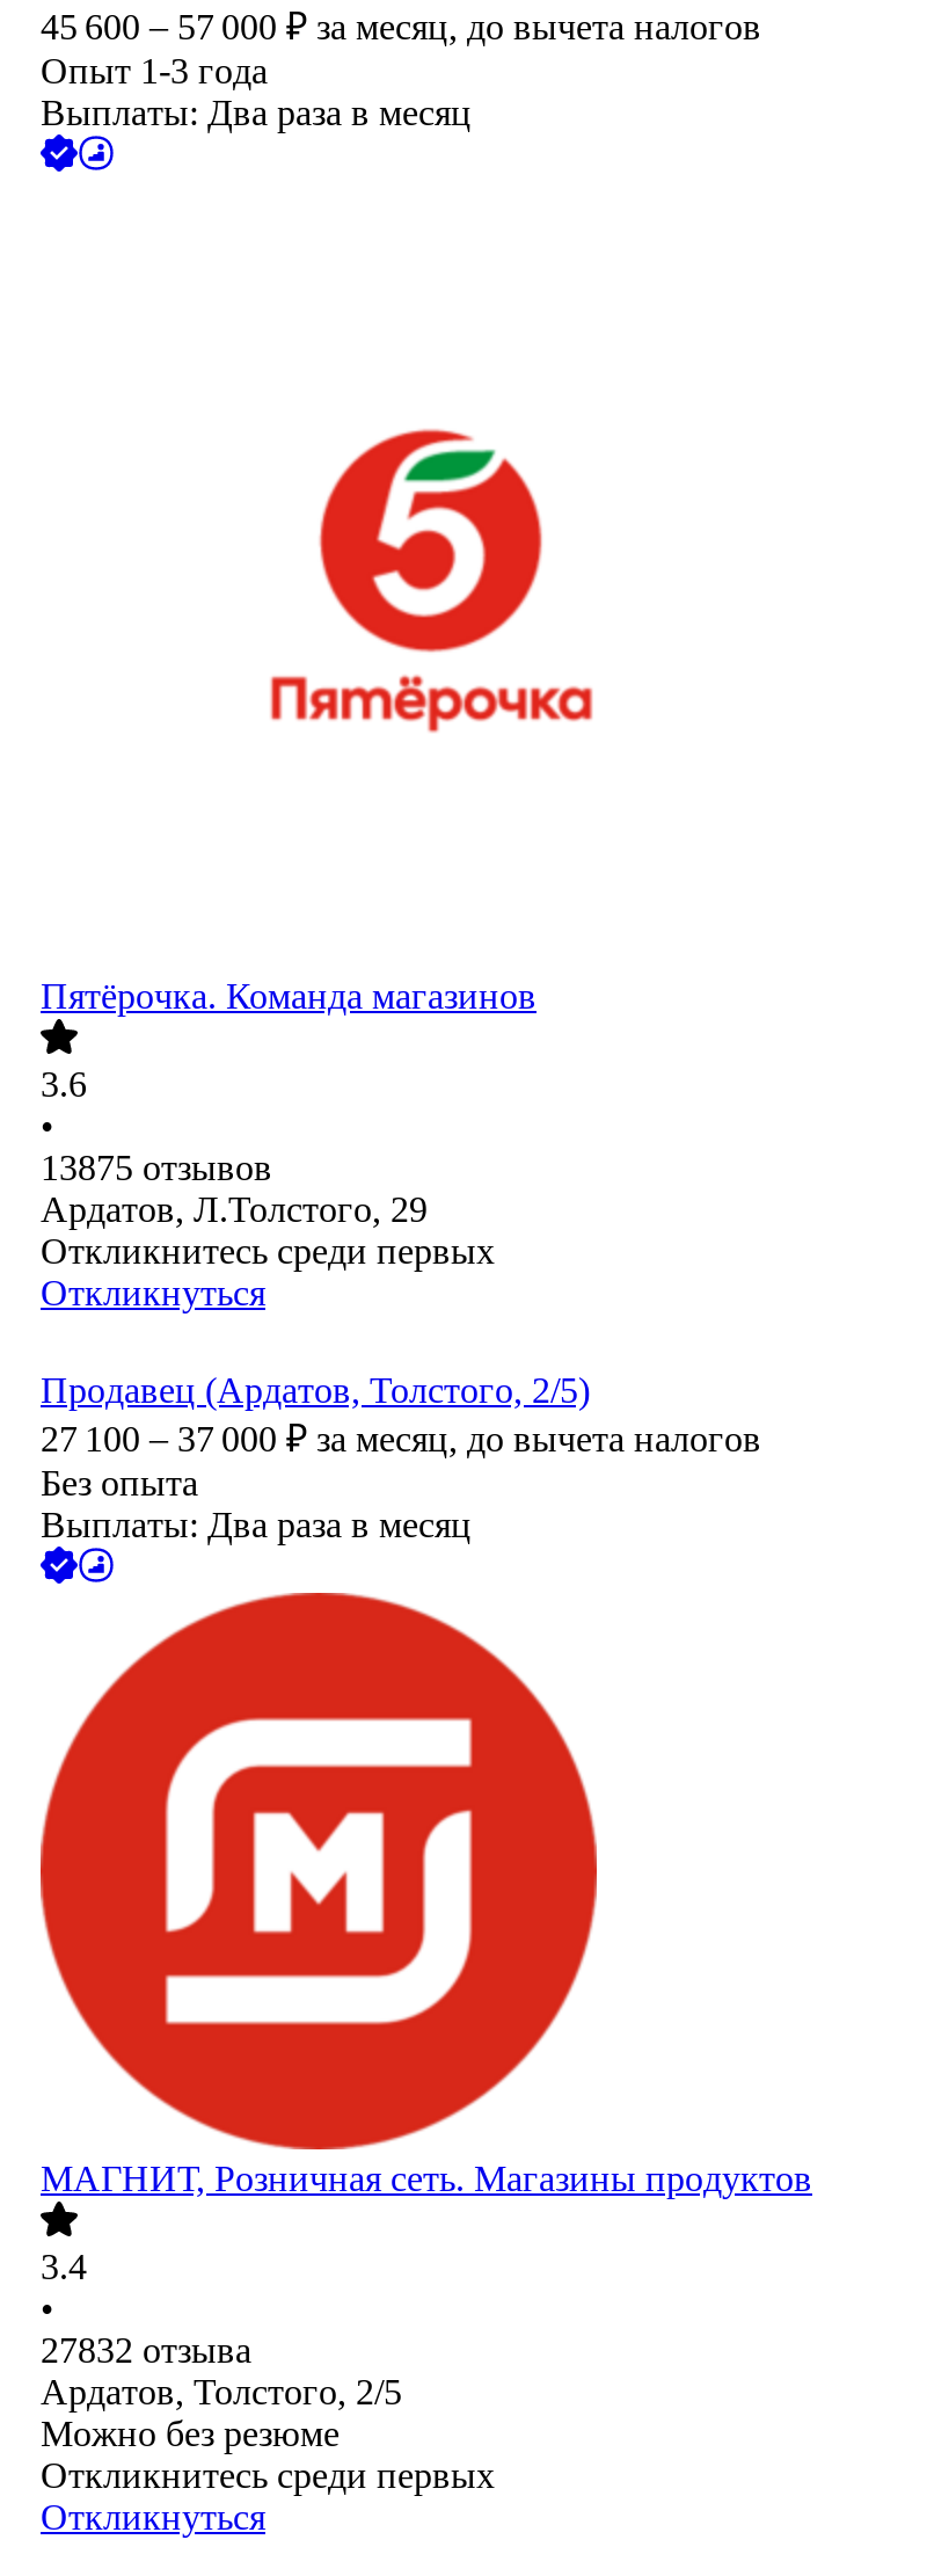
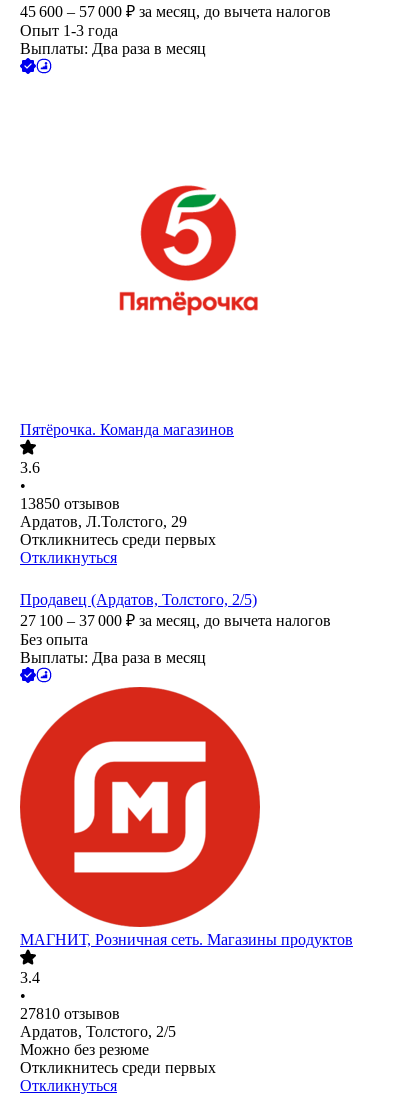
[41,1148,272,1188] 13875 отзывов -> [20,495,120,512] 13850 отзывов
[41,2331,251,2370] 27832 отзыва -> [20,1005,120,1022] 27810 отзывов

